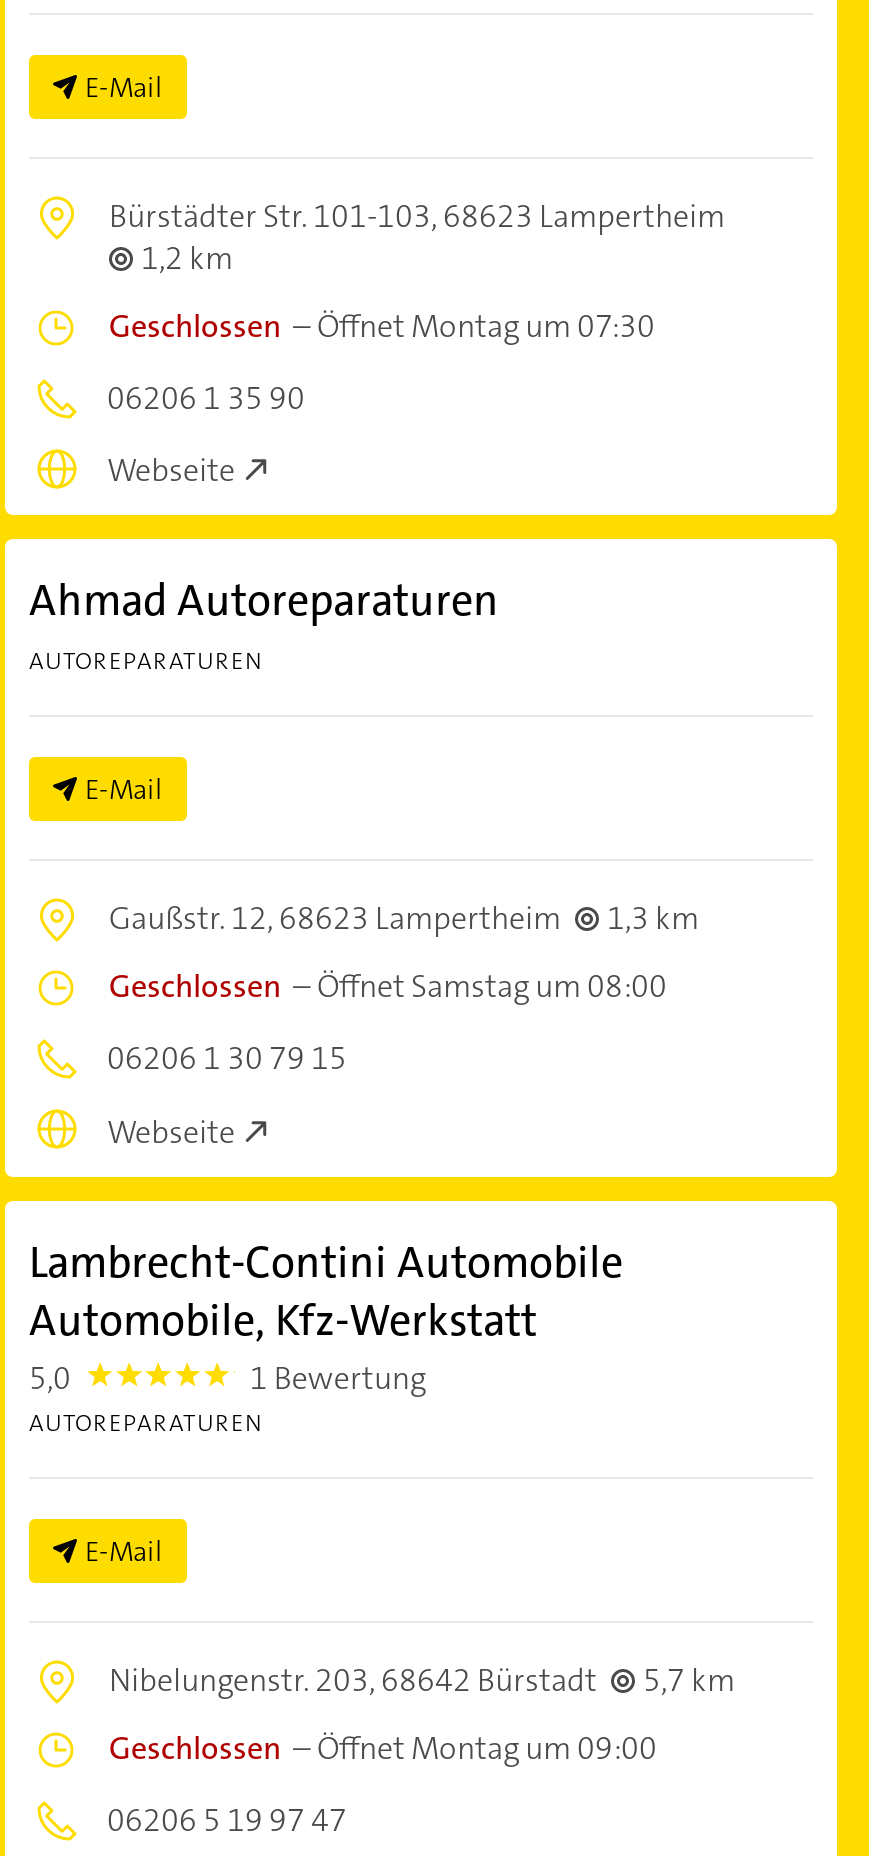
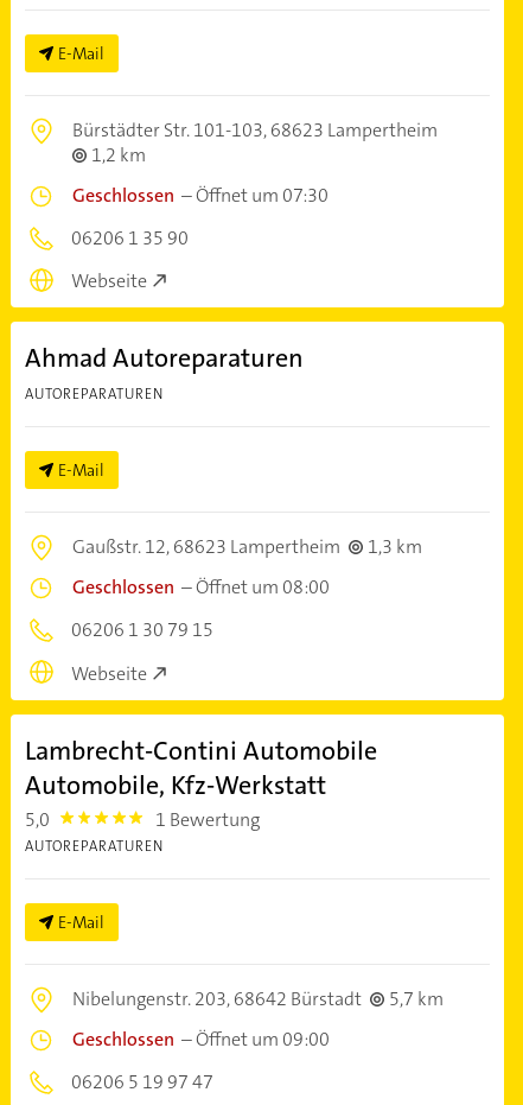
[109,304,655,346] Geschlossen –Öffnet Montag um 07:30 -> [72,182,329,207] Geschlossen –Öffnet um 07:30
[109,965,667,1007] Geschlossen –Öffnet Samstag um 08:00 -> [72,575,330,600] Geschlossen –Öffnet um 08:00
[109,1726,657,1768] Geschlossen –Öffnet Montag um 09:00 -> [72,1026,330,1051] Geschlossen –Öffnet um 09:00

